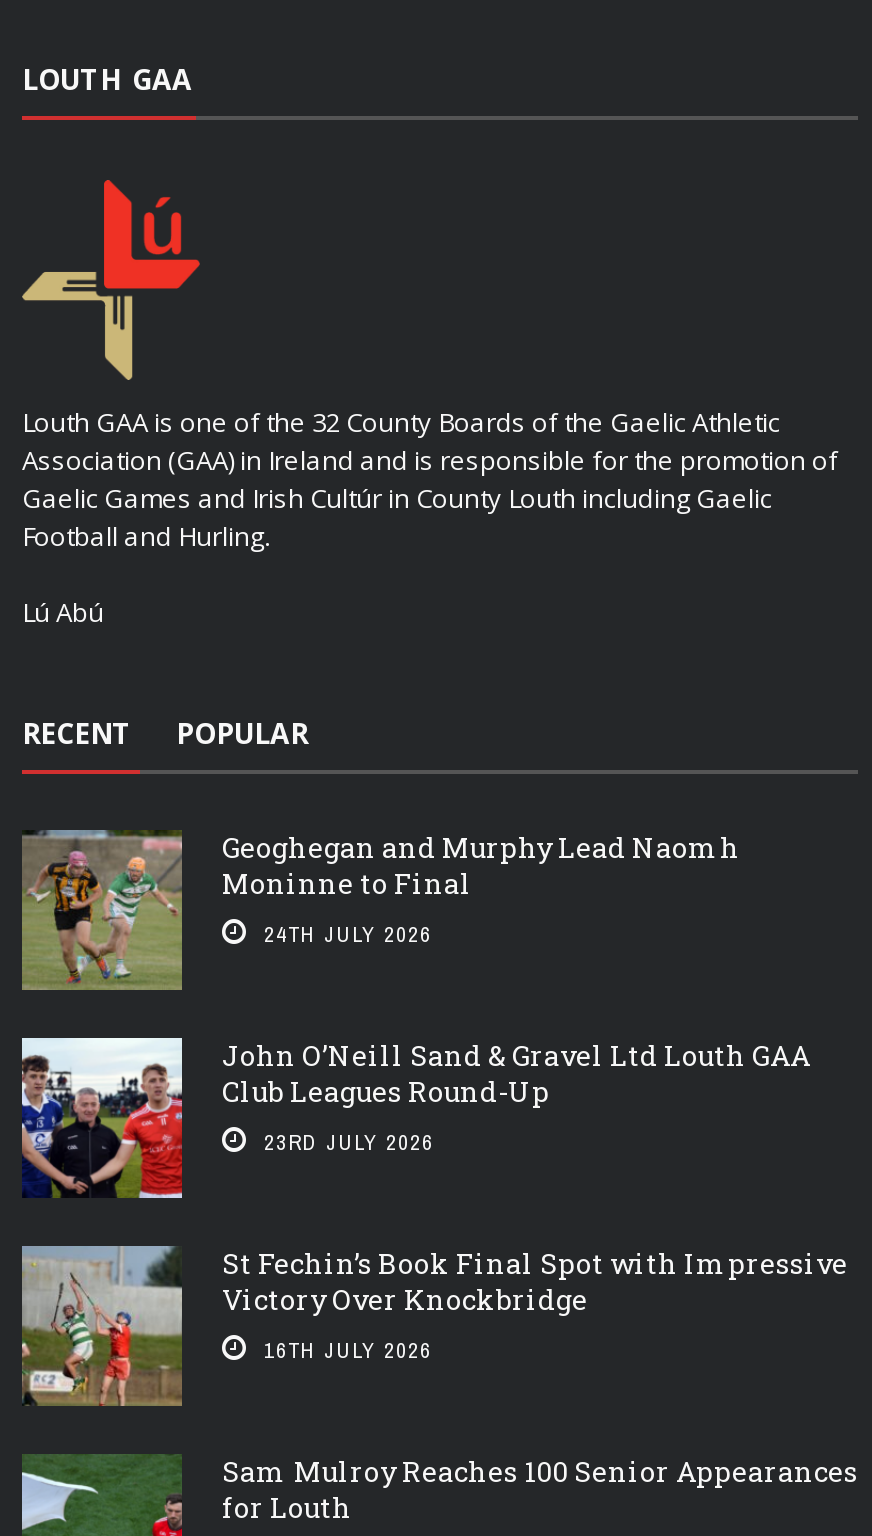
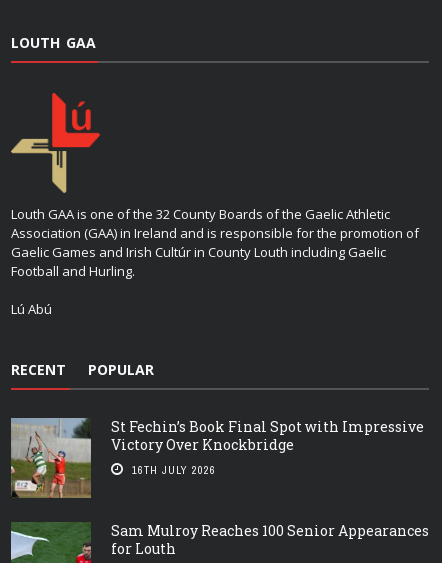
[20,828,810,1156] [image] | Geoghegan and Murphy Lead Naomh | Moninne to Final | 24TH JULY 2026 | John O’Neill Sand & Gravel Ltd Louth GAA | Club Leagues Round-Up | 23RD JULY 2026 -> none
[20,1036,184,1200] [image] -> none

